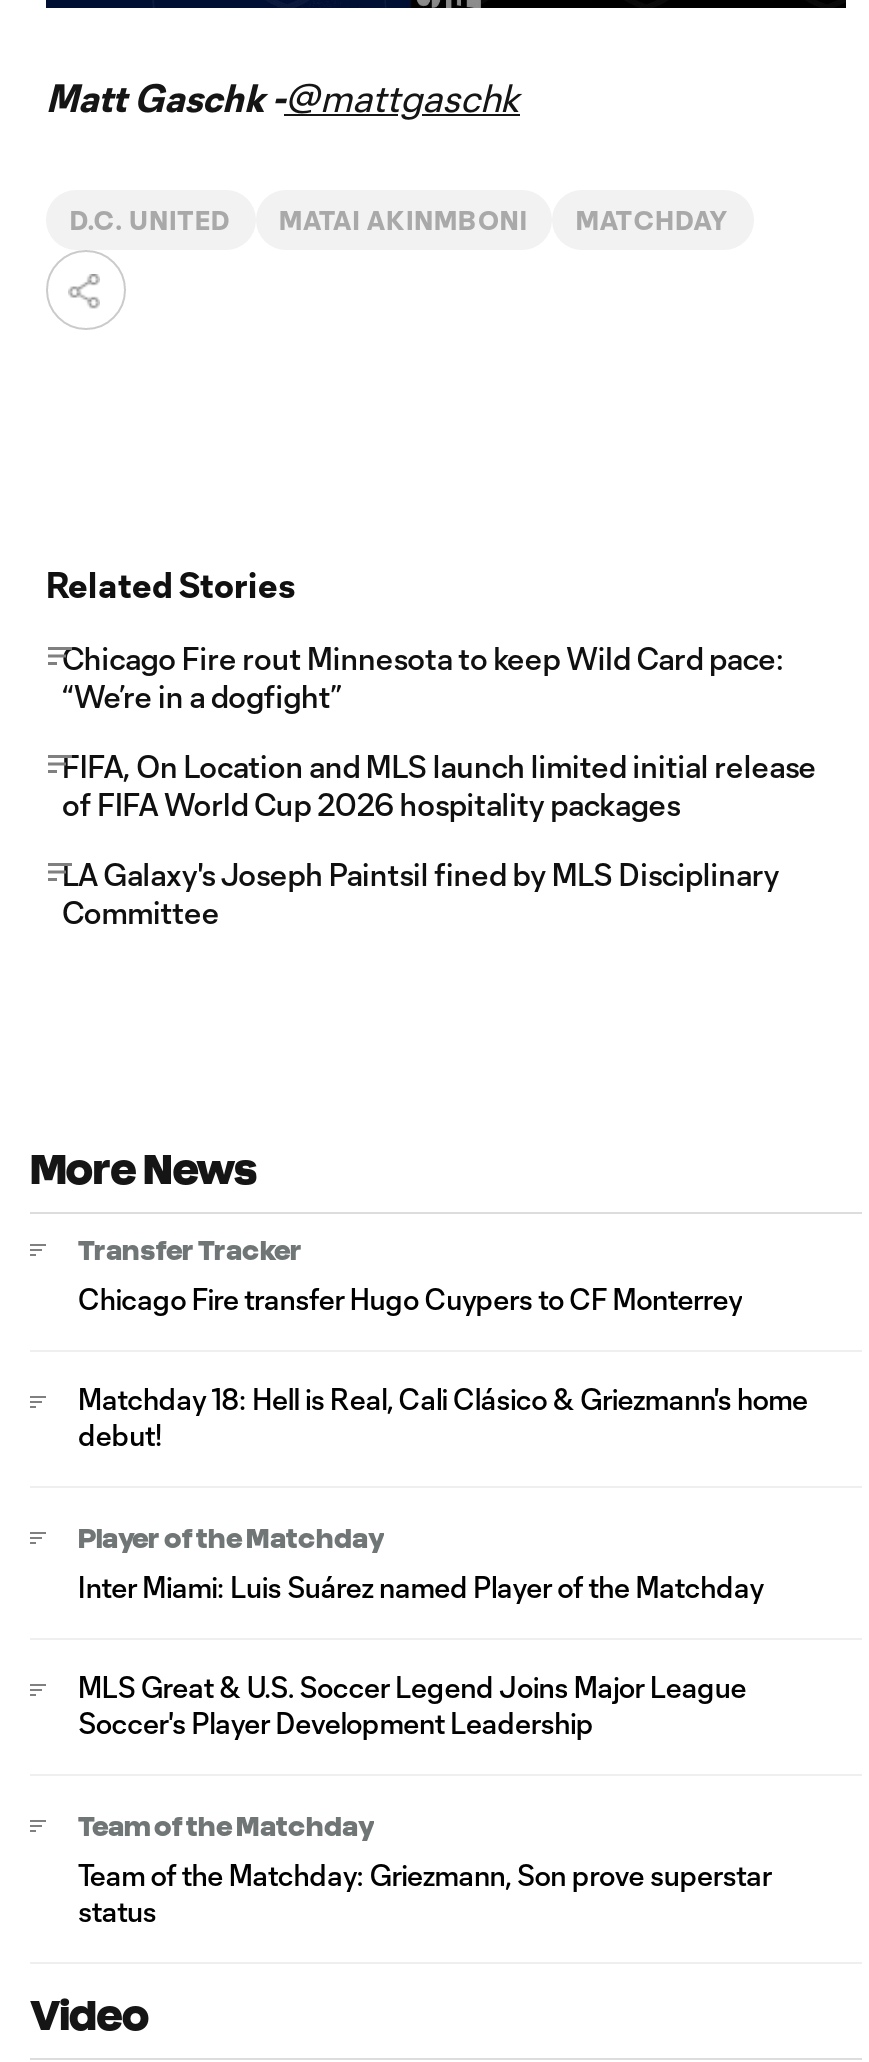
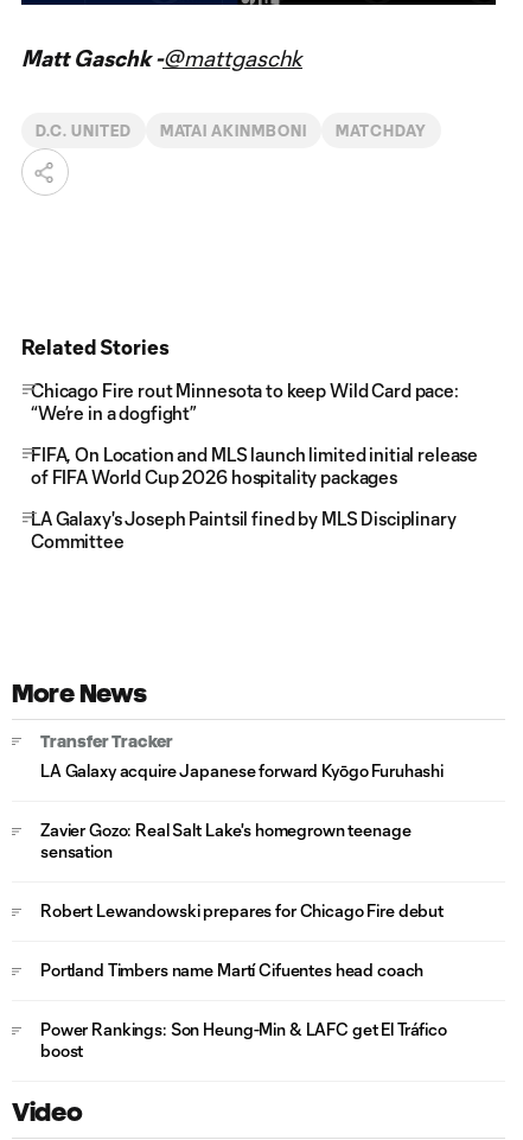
[78,1282,808,1928] Chicago Fire transfer Hugo Cuypers to CF Monterrey | Matchday 18: Hell is Real, Cali Clásico & Griezmann's home | debut! | Player of the Matchday | Inter Miami: Luis Suárez named Player of the Matchday | MLS Great & U.S. Soccer Legend Joins Major League | Soccer's Player Development Leadership | Team of the Matchday | Team of the Matchday: Griezmann, Son prove superstar | status -> [40,760,447,1061] LA Galaxy acquire Japanese forward Kyōgo Furuhashi | Zavier Gozo: Real Salt Lake's homegrown teenage | sensation | Robert Lewandowski prepares for Chicago Fire debut | Portland Timbers name Martí Cifuentes head coach | Power Rankings: Son Heung-Min & LAFC get El Tráfico | boost

